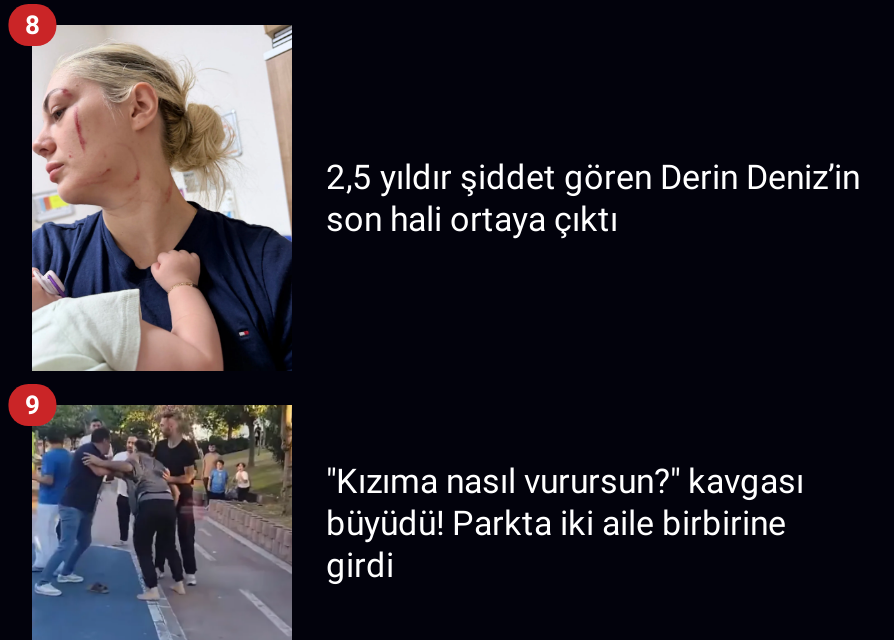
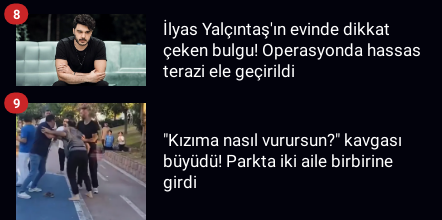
[14,22,860,374] [image] | 2,5 yıldır şiddet gören Derin Deniz’in | son hali ortaya çıktı -> [13,14,421,93] [image] | İlyas Yalçıntaş'ın evinde dikkat | çeken bulgu! Operasyonda hassas | terazi ele geçirildi

